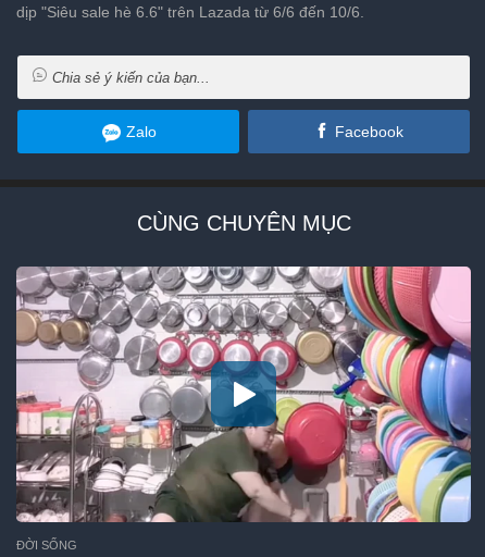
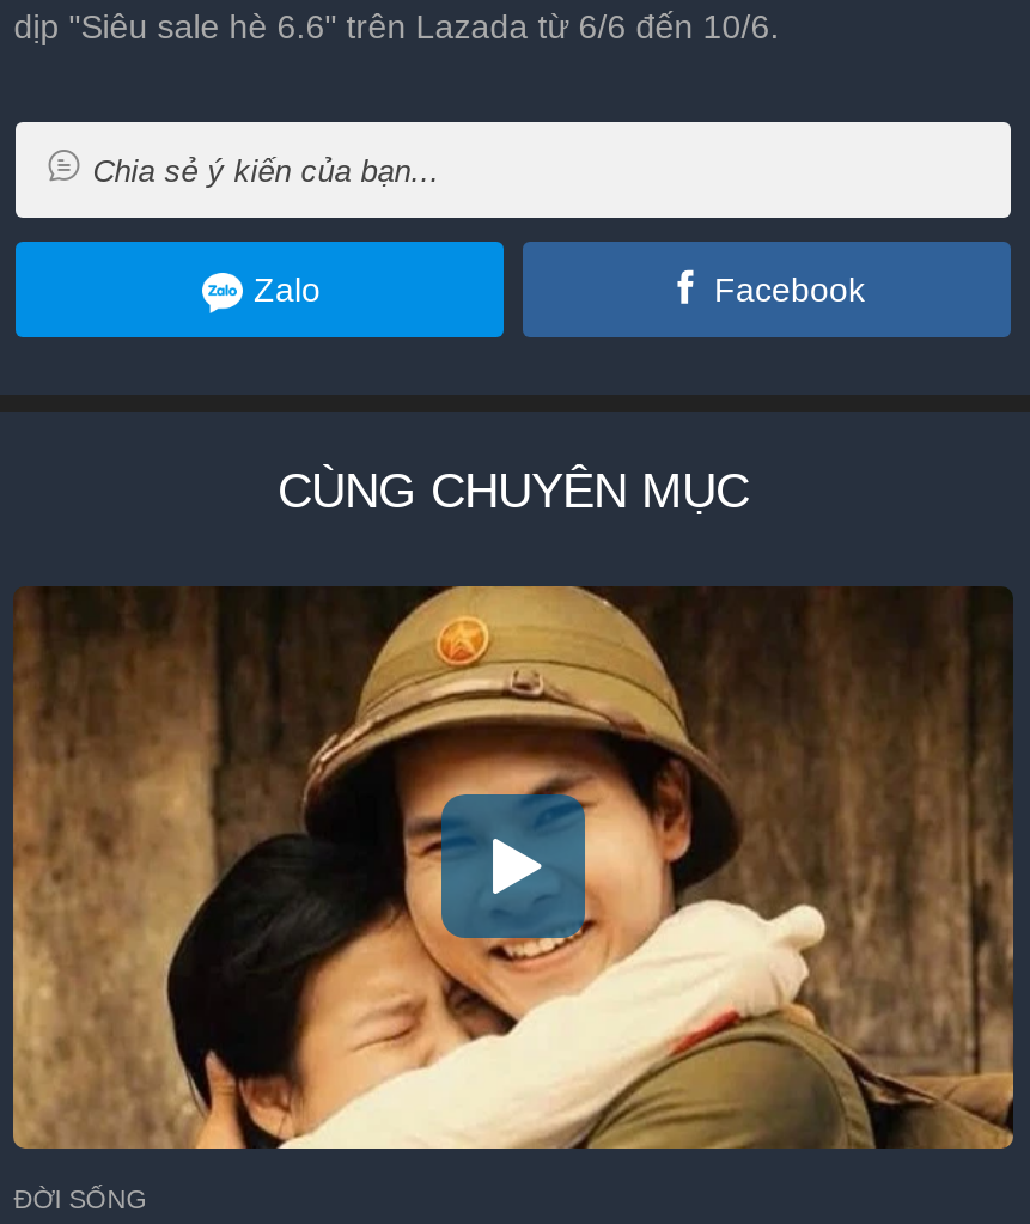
[15,265,472,523] [image] -> [11,584,1016,1151] [image]

